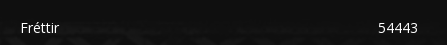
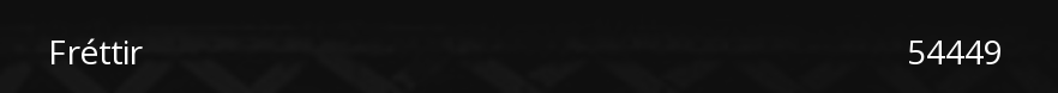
[378,18,418,37] 54443 -> [907,29,1003,74] 54449

